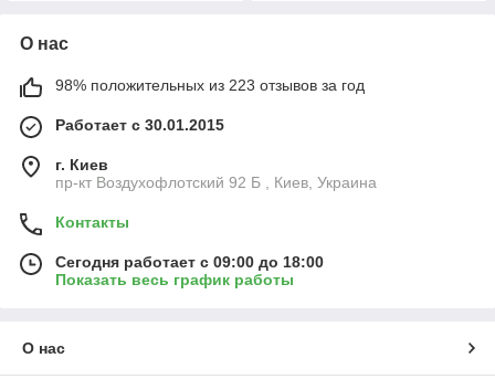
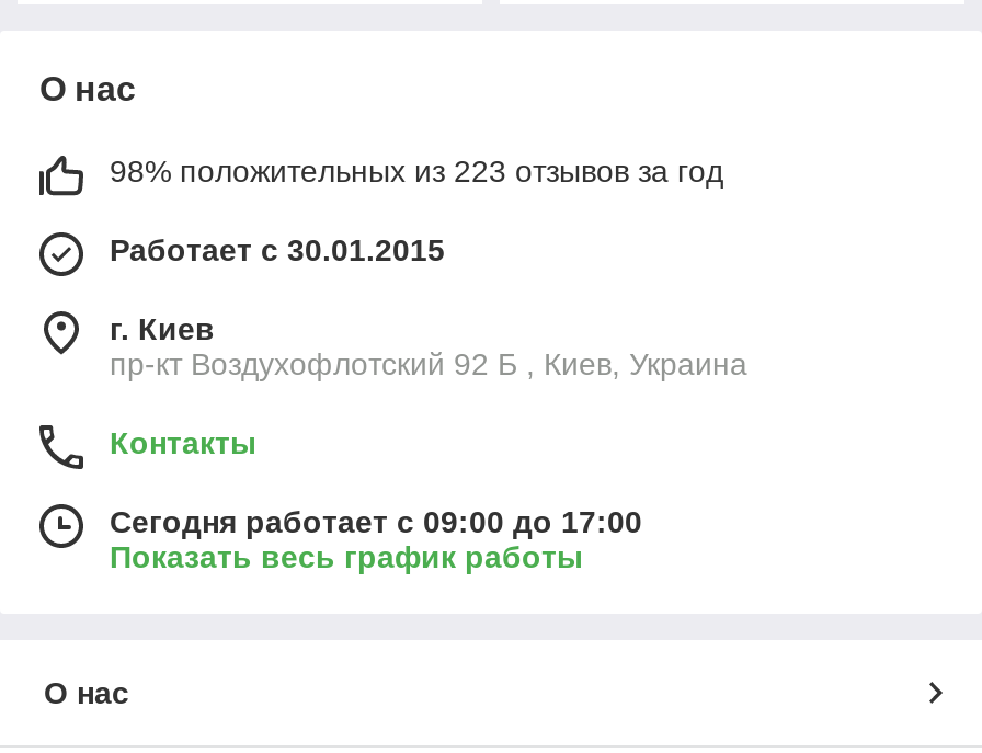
[55,253,324,270] Сегодня работает с 09:00 до 18:00 -> [110,504,642,539] Сегодня работает с 09:00 до 17:00

